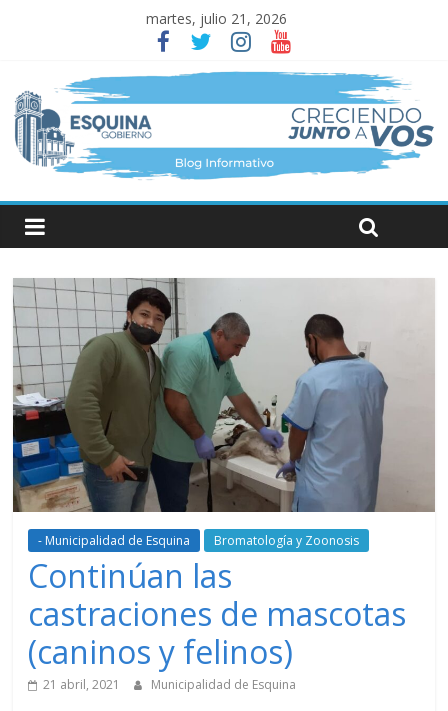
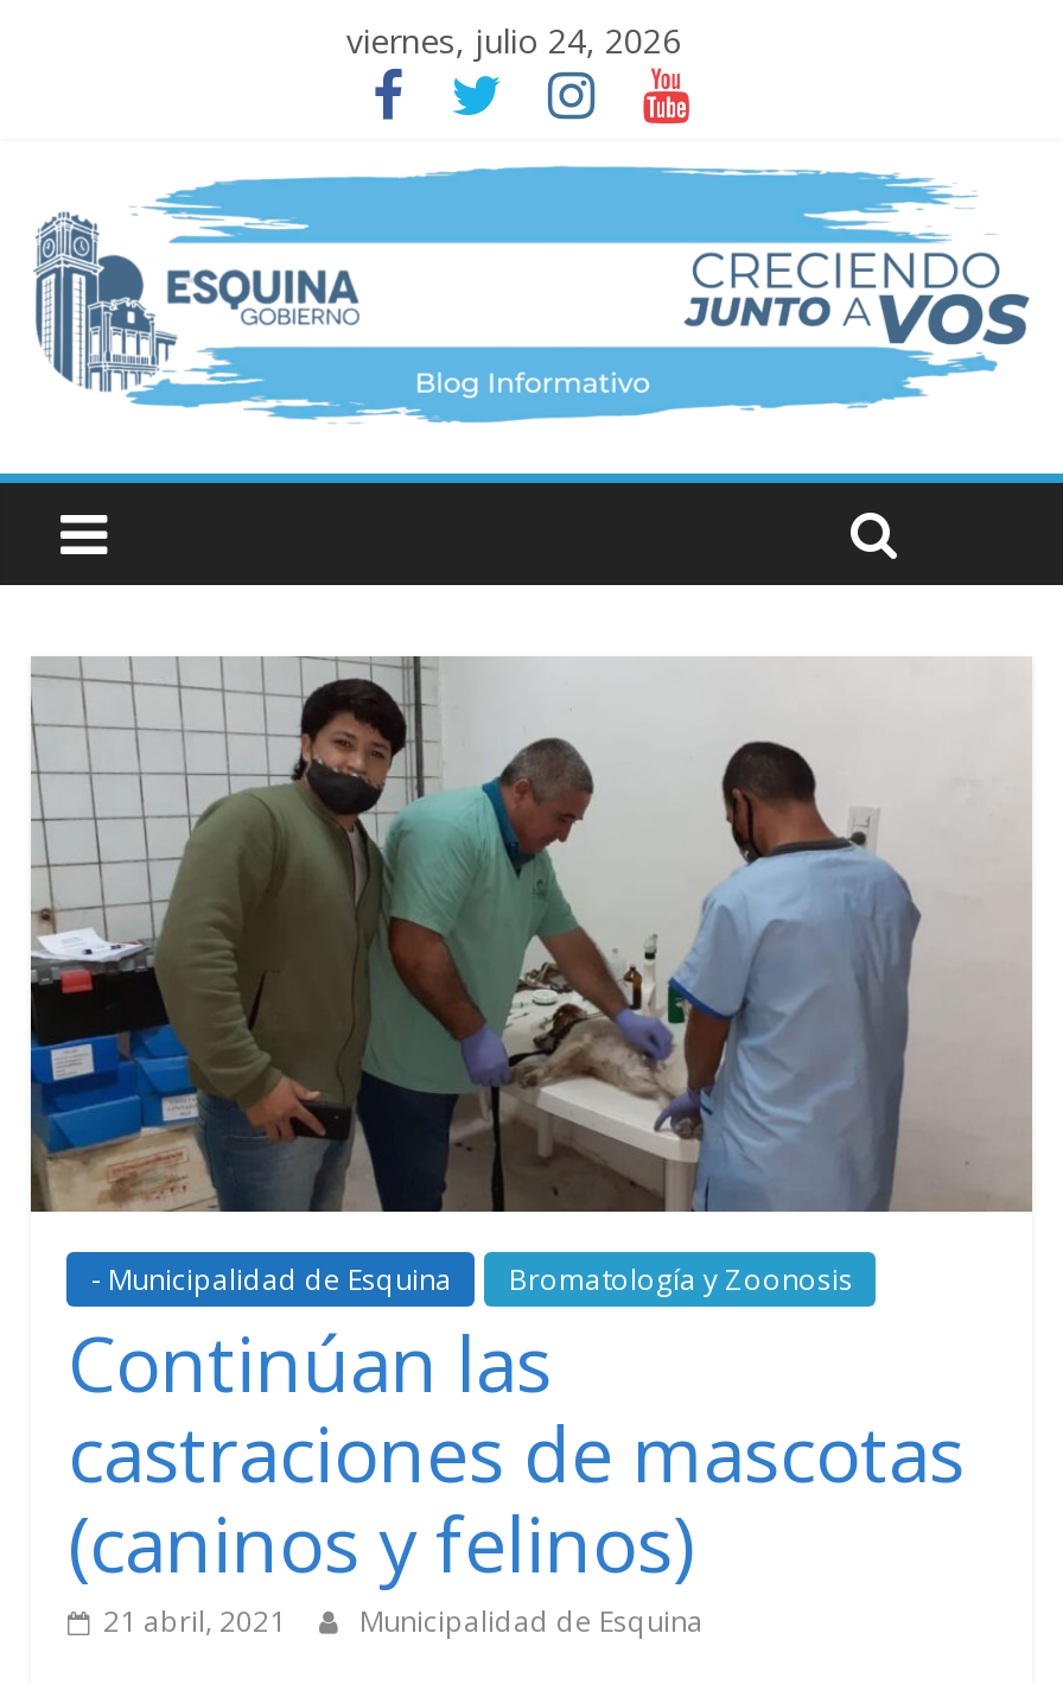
[146,9,287,28] martes, julio 21, 2026 -> [346,18,681,63] viernes, julio 24, 2026

